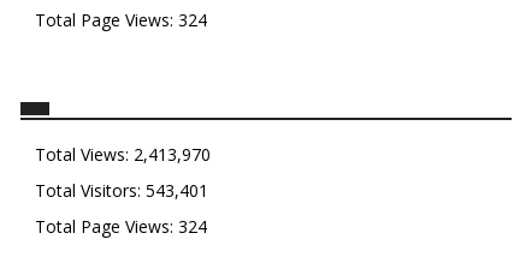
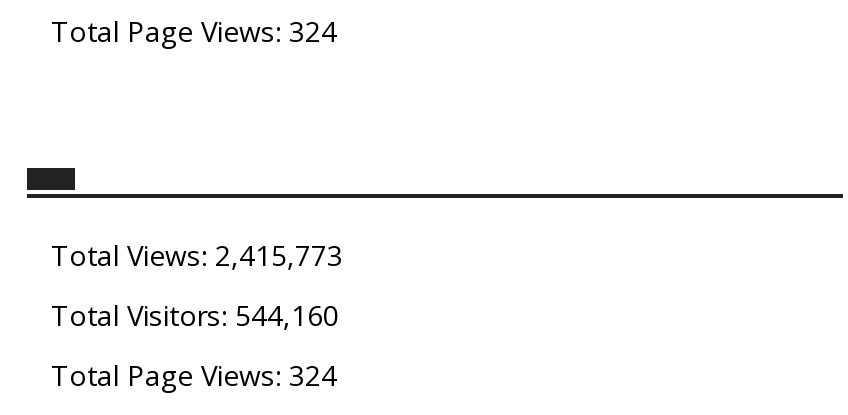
[35,143,211,166] Total Views: 2,413,970 -> [51,237,343,275] Total Views: 2,415,773
[35,179,208,202] Total Visitors: 543,401 -> [51,297,339,335] Total Visitors: 544,160

